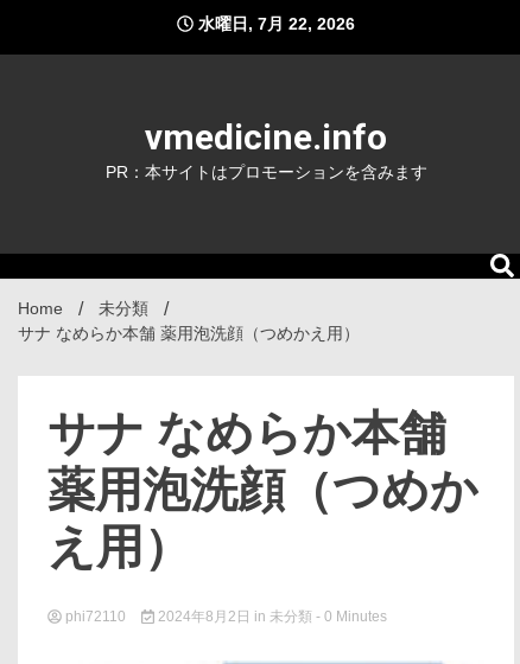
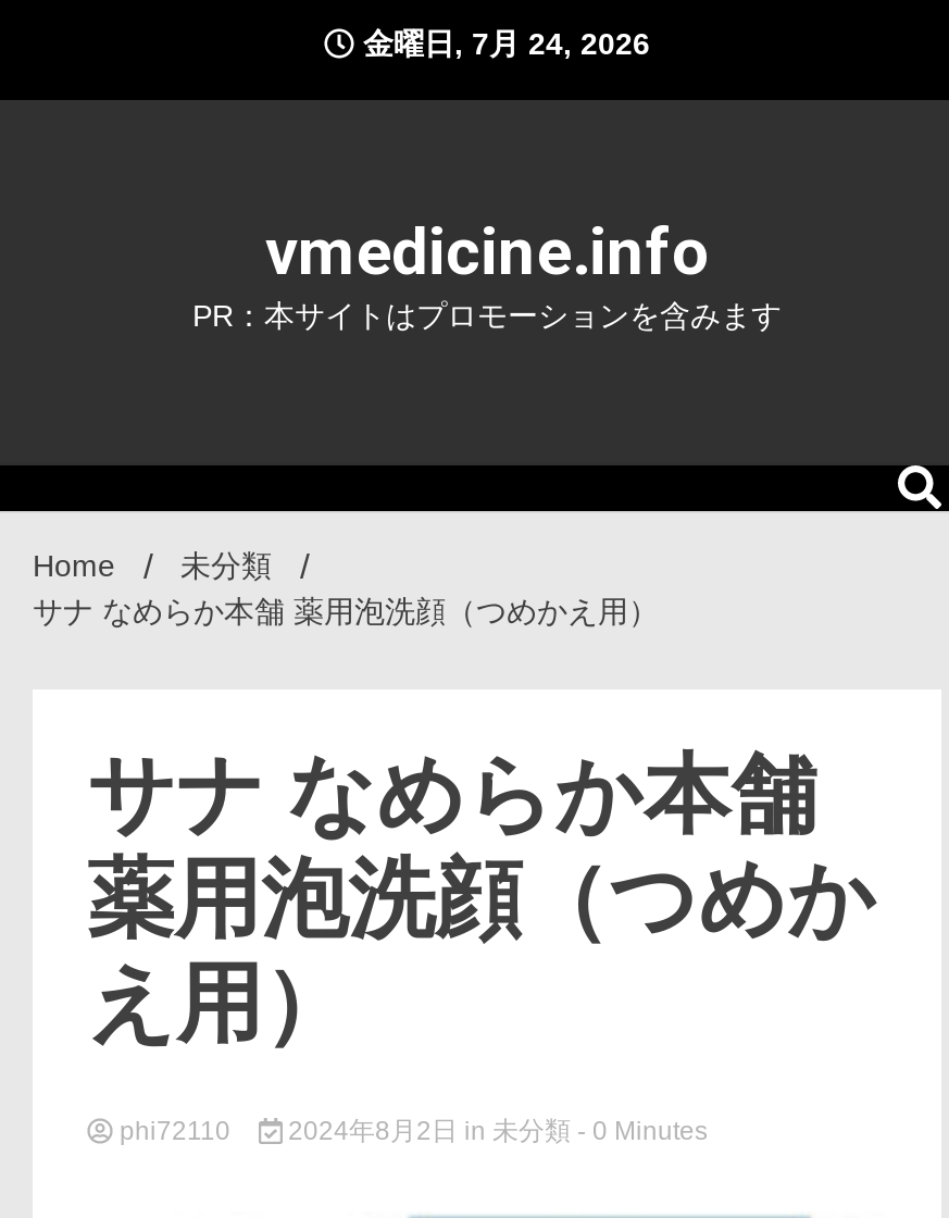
[194,14,355,33] 水曜日, 7月 22, 2026 -> [354,26,650,61] 金曜日, 7月 24, 2026

